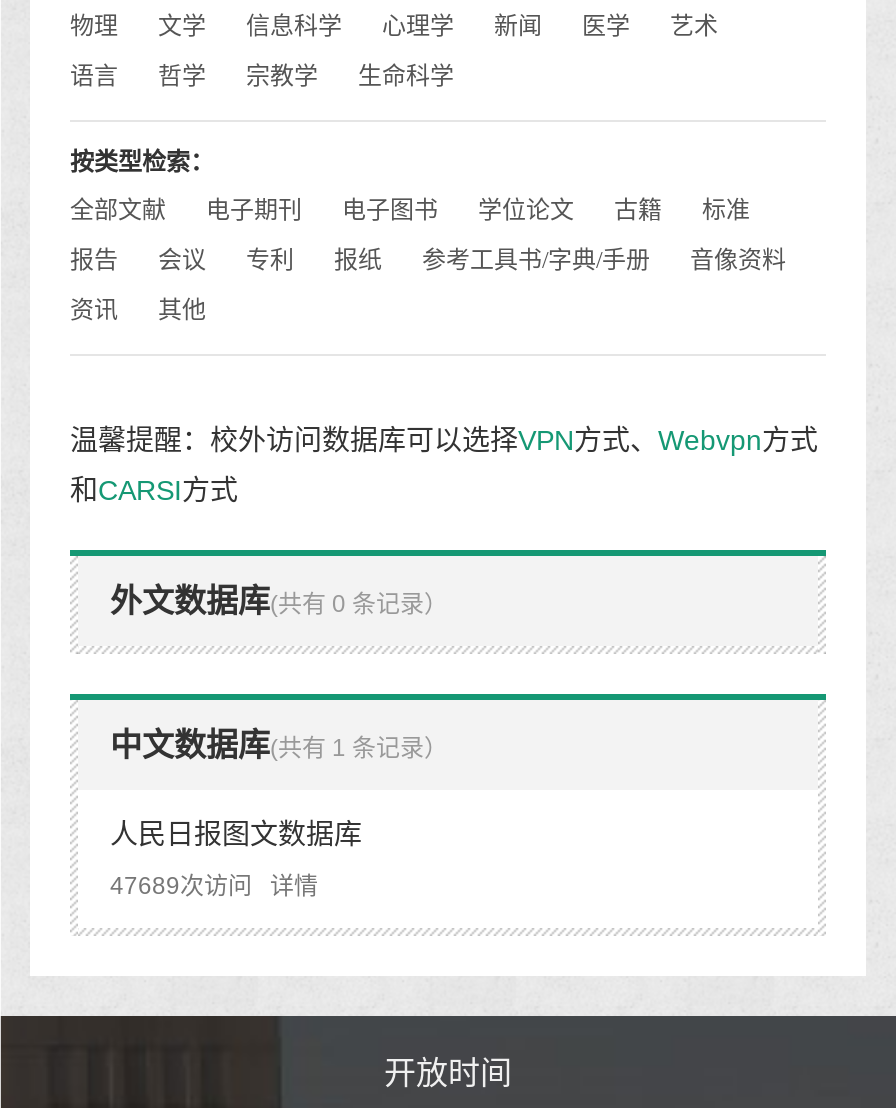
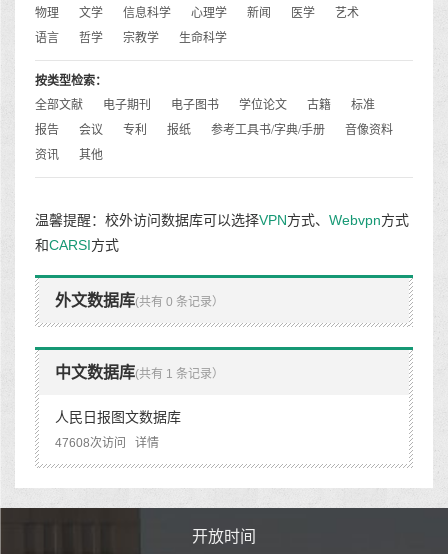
[110,872,318,900] 47689次访问 详情 -> [55,436,159,450] 47608次访问 详情

